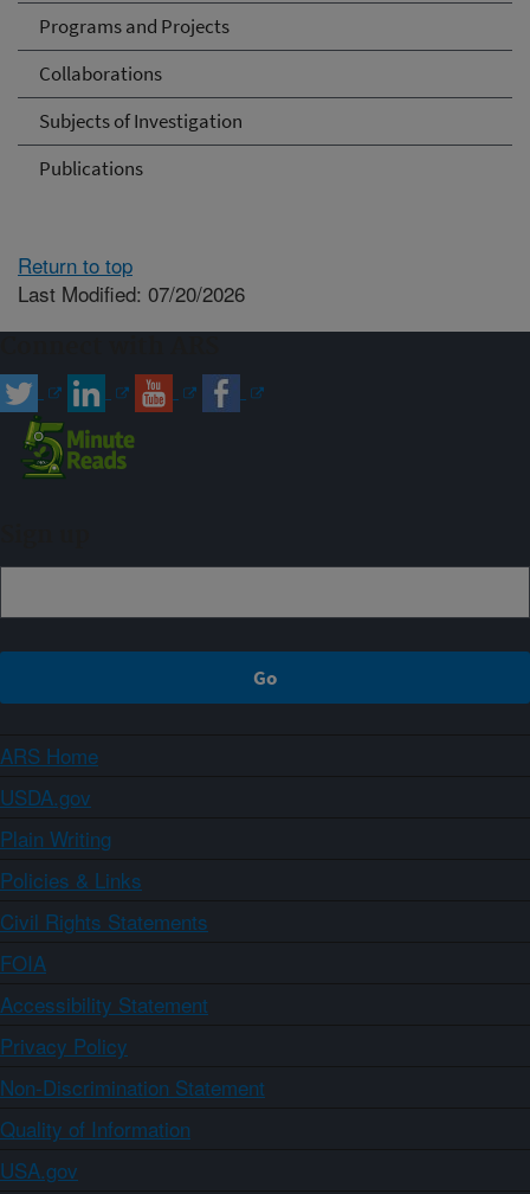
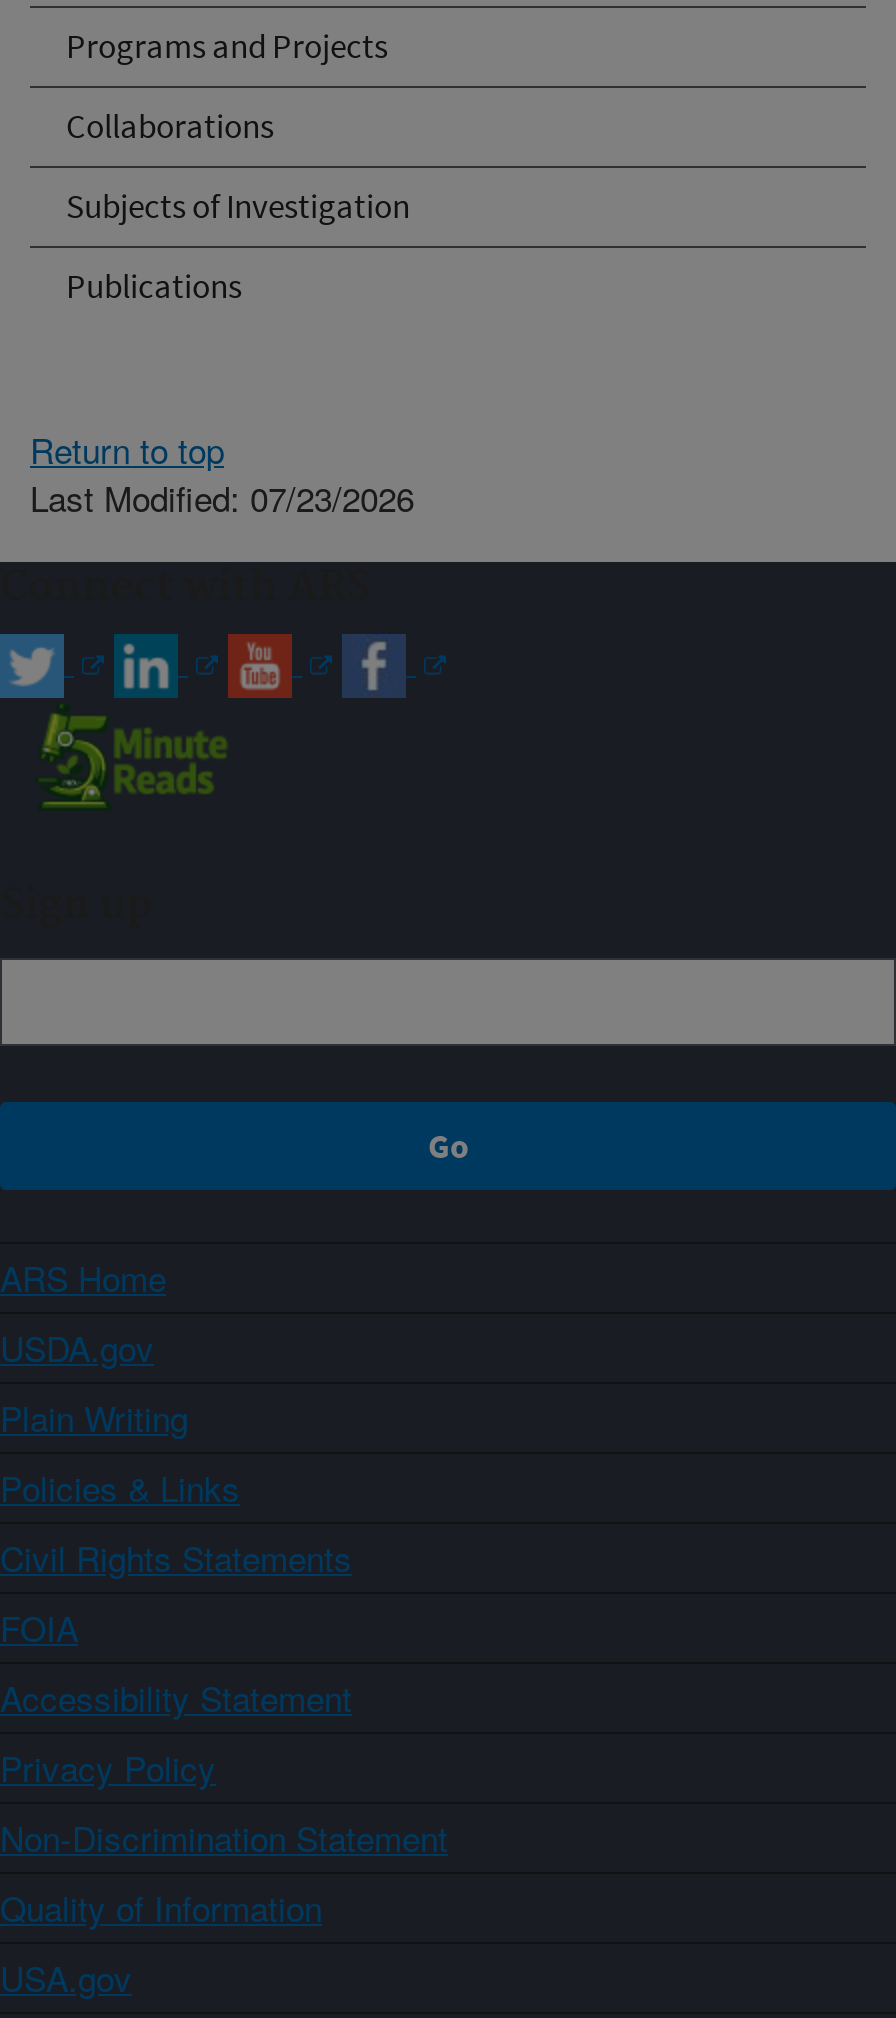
[18,278,245,307] Last Modified: 07/20/2026 -> [30,471,414,521] Last Modified: 07/23/2026

